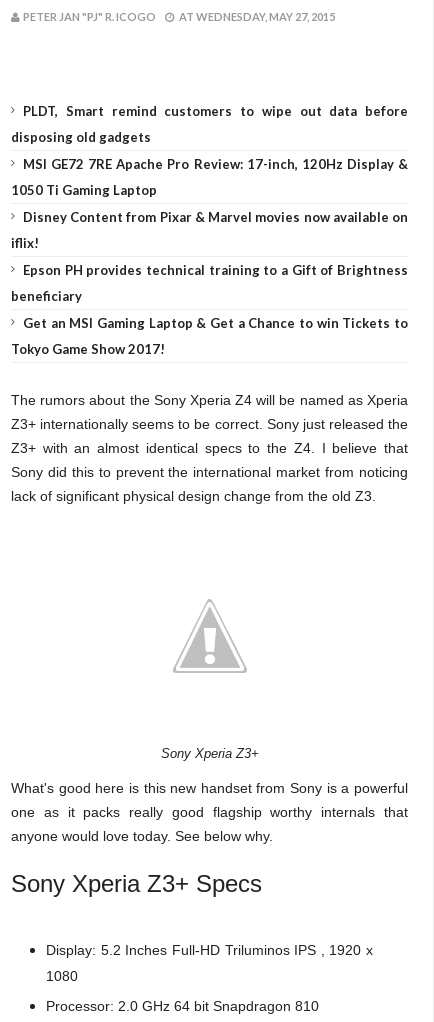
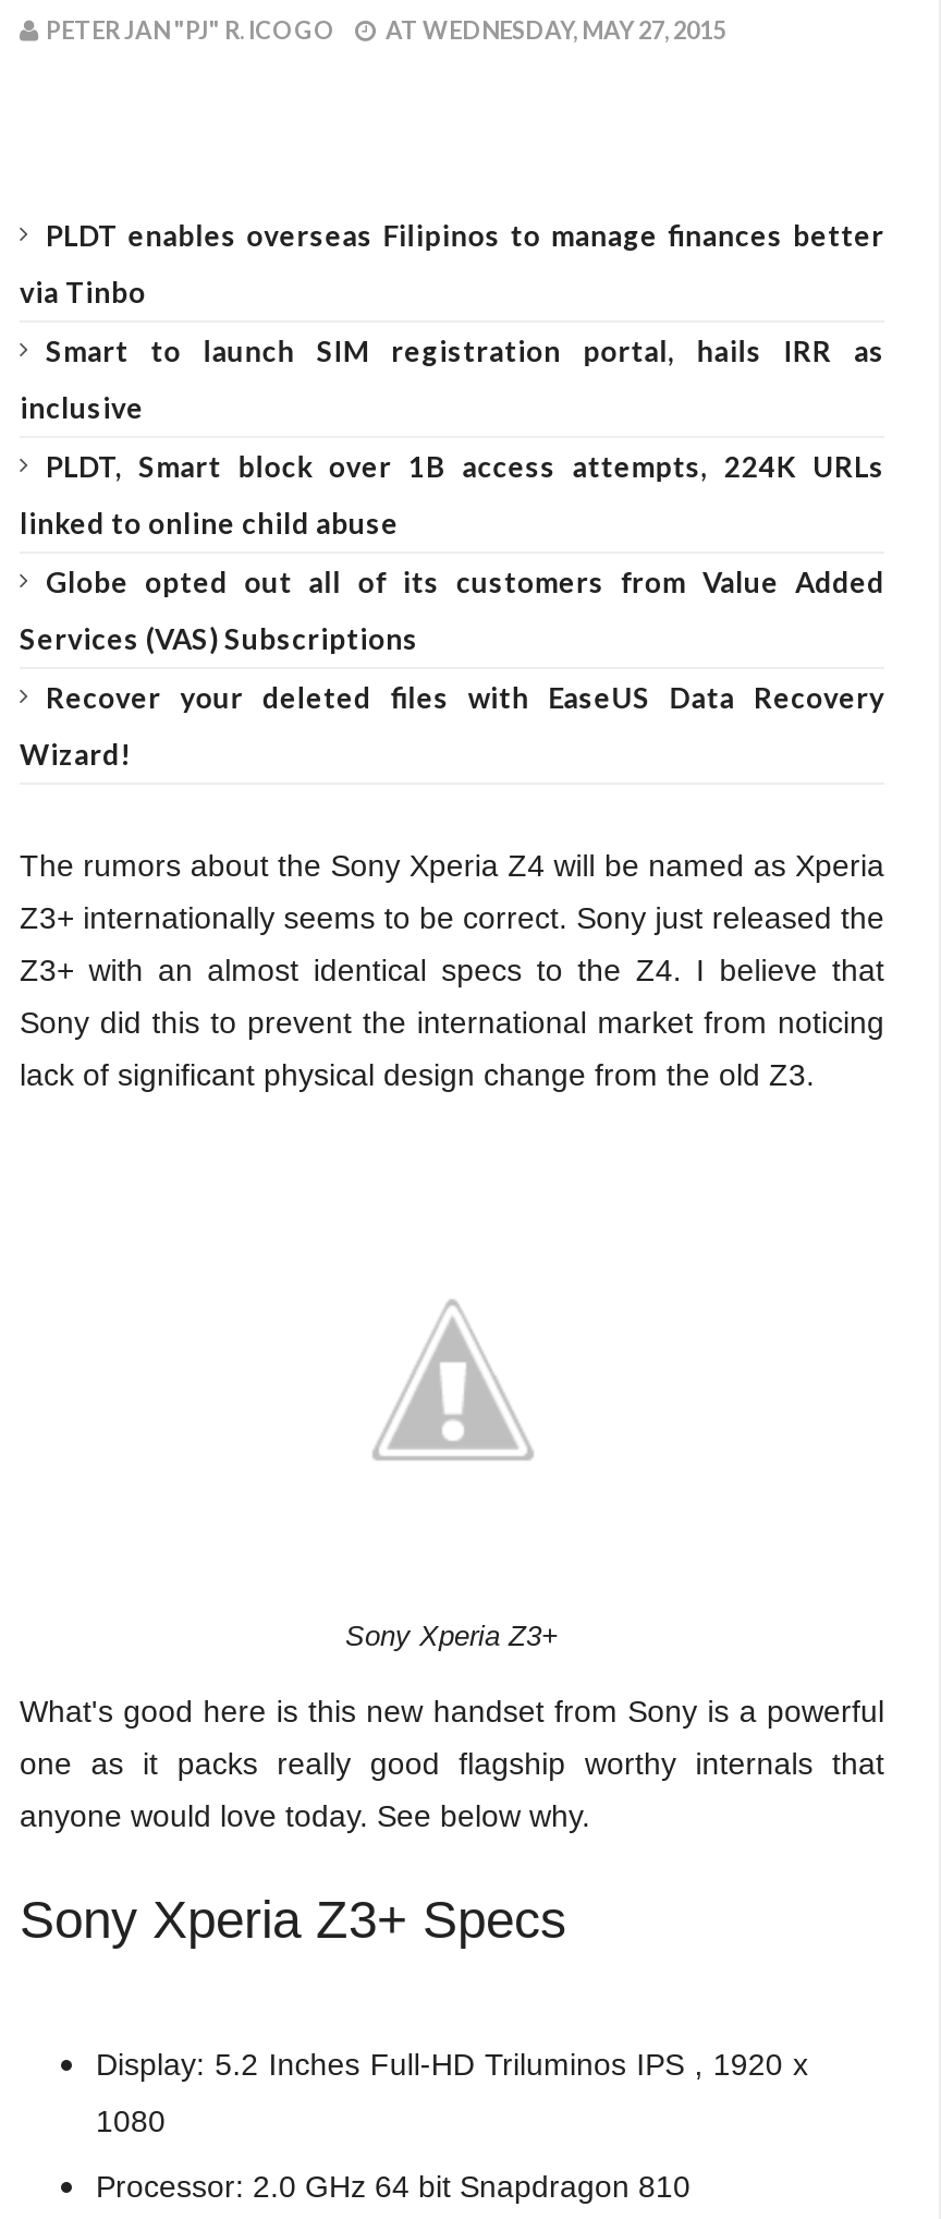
[23,103,408,119] PLDT, Smart remind customers to wipe out data before -> [46,218,884,253] PLDT enables overseas Filipinos to manage finances better
[11,129,151,145] disposing old gadgets -> [20,275,146,310] via Tinbo
[23,156,408,172] MSI GE72 7RE Apache Pro Review: 17-inch, 120Hz Display & -> [46,334,884,368] Smart to launch SIM registration portal, hails IRR as
[11,182,157,198] 1050 Ti Gaming Laptop -> [20,390,144,425] inclusive
[23,209,408,225] Disney Content from Pixar & Marvel movies now available on -> [46,449,884,484] PLDT, Smart block over 1B access attempts, 224K URLs
[11,235,39,251] iflix! -> [20,506,399,541] linked to online child abuse
[23,262,408,278] Epson PH provides technical training to a Gift of Brightness -> [46,565,884,599] Globe opted out all of its customers from Value Added
[11,288,82,304] beneficiary -> [20,621,418,656] Services (VAS) Subscriptions
[23,315,408,331] Get an MSI Gaming Laptop & Get a Chance to win Tickets to -> [46,680,884,715] Recover your deleted files with EaseUS Data Recovery
[11,341,165,357] Tokyo Game Show 2017! -> [20,737,131,772] Wizard!

